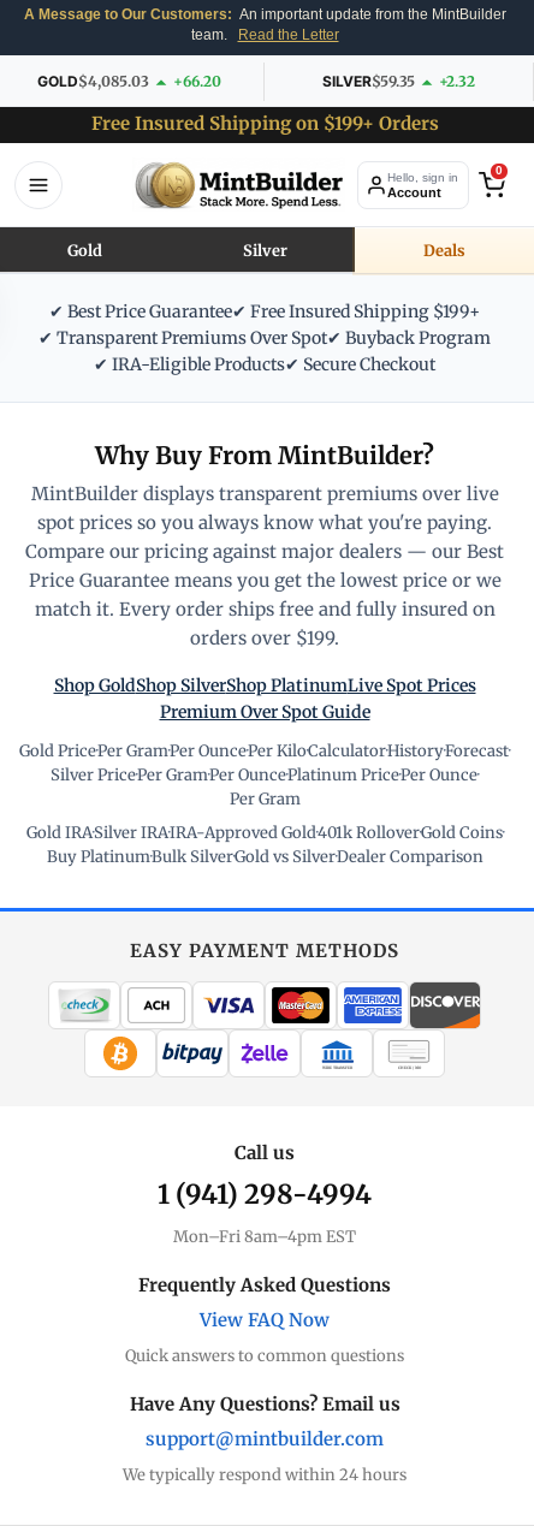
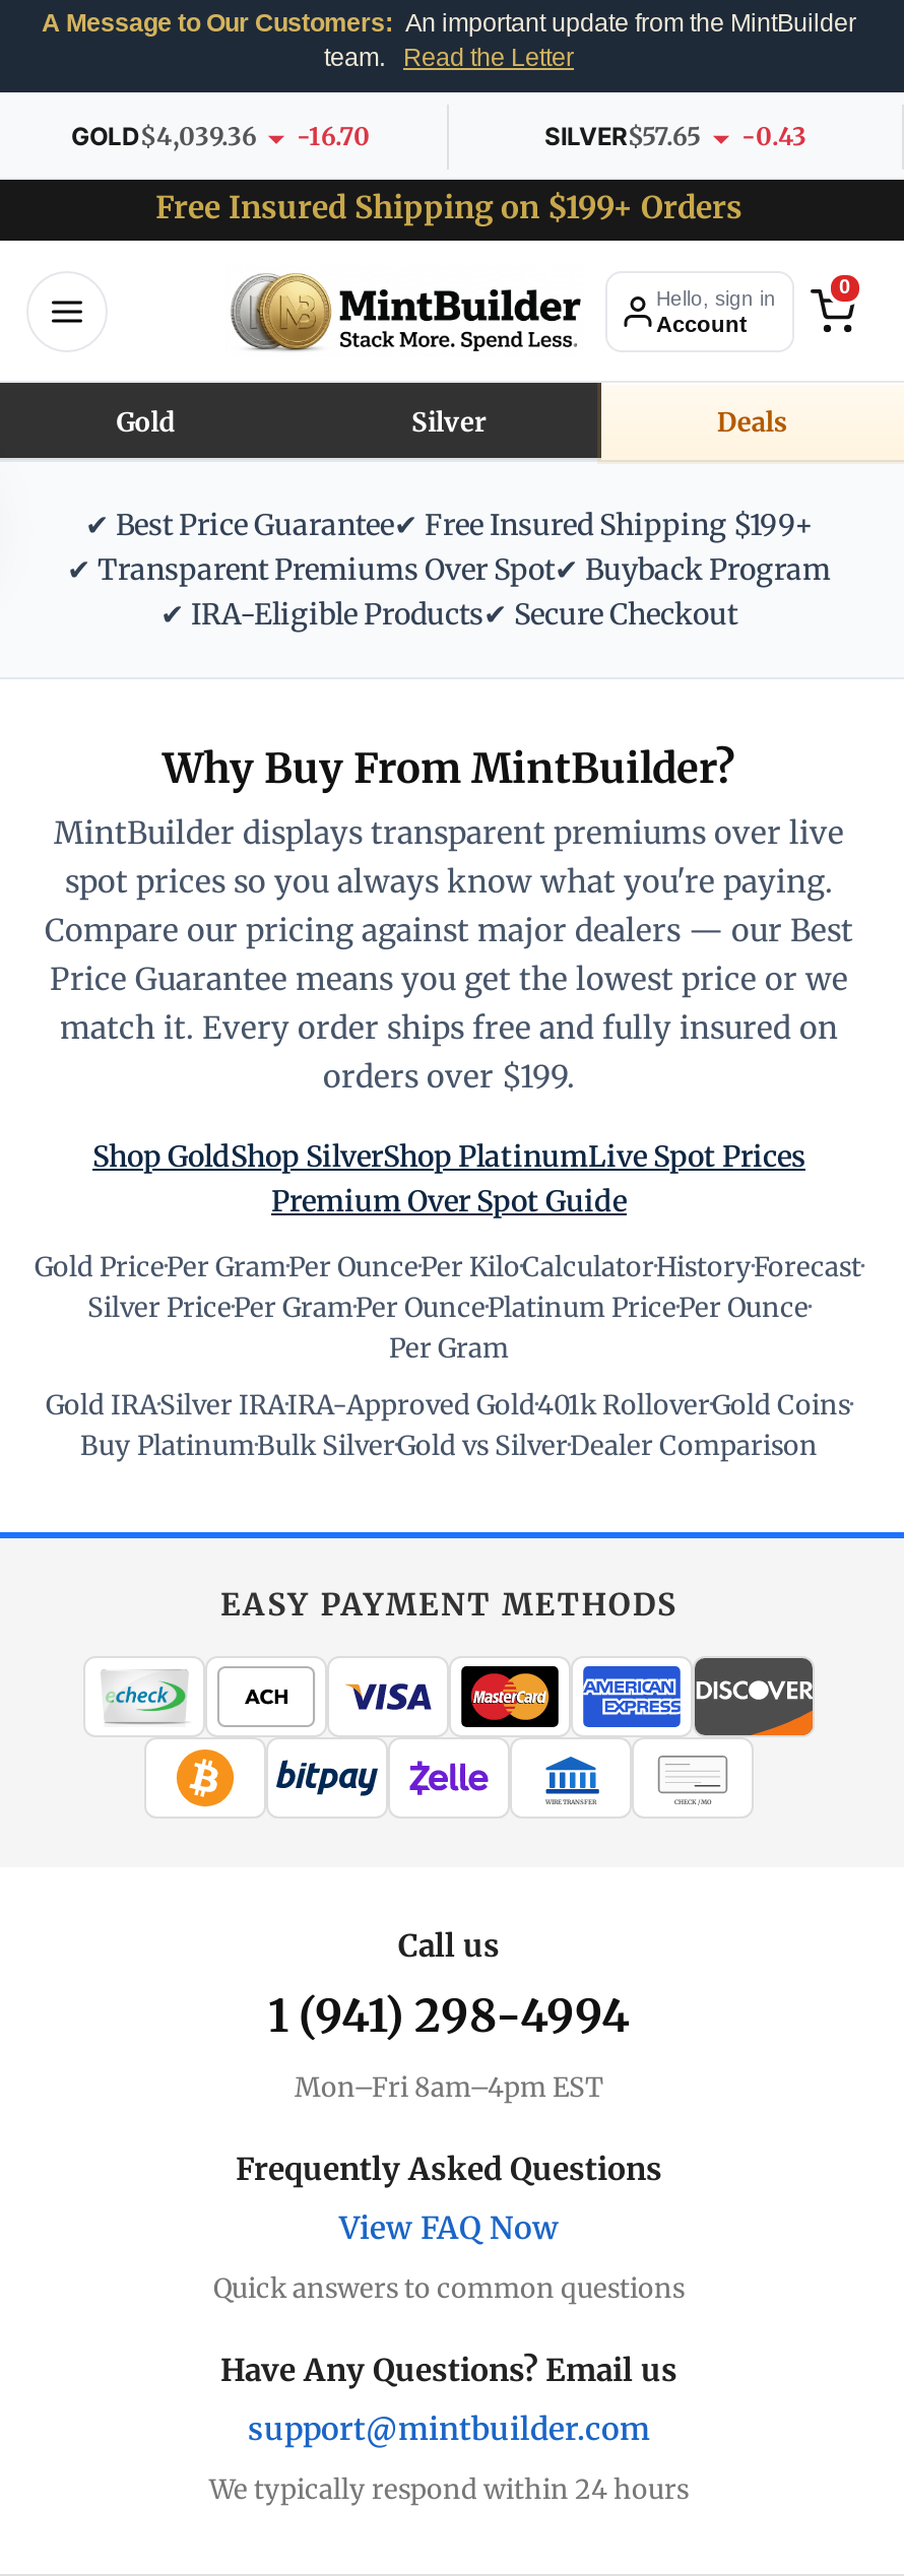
[37,72,149,90] GOLD$4,085.03 -> [71,121,256,151] GOLD$4,039.36
[173,72,221,90] +66.20 -> [297,121,370,151] -16.70
[322,72,415,90] SILVER$59.35 -> [544,121,701,151] SILVER$57.65
[439,72,475,90] +2.32 -> [741,121,806,151] -0.43

